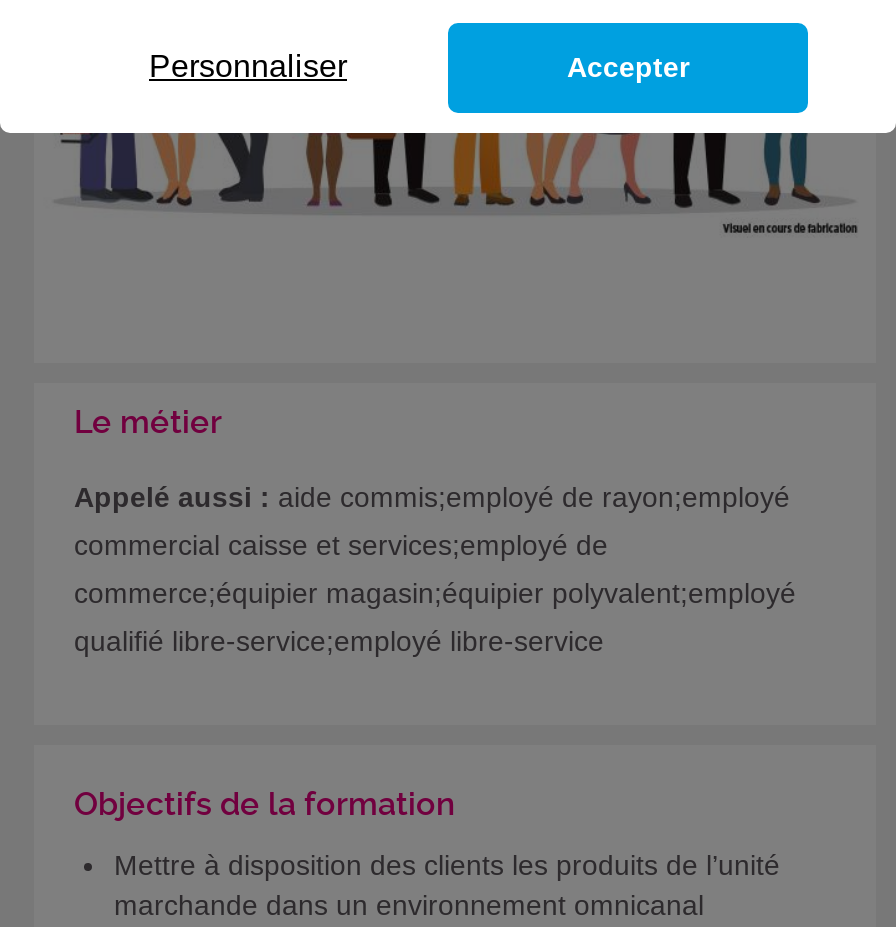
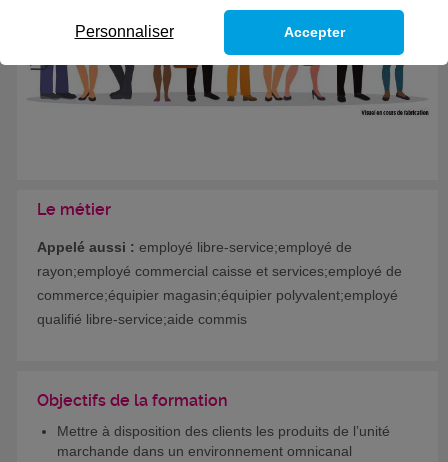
[74,481,790,513] Appelé aussi : aide commis;employé de rayon;employé -> [37,239,352,255] Appelé aussi : employé libre-service;employé de
[74,529,608,561] commercial caisse et services;employé de -> [37,263,402,279] rayon;employé commercial caisse et services;employé de
[74,625,604,657] qualifié libre-service;employé libre-service -> [37,311,247,327] qualifié libre-service;aide commis

